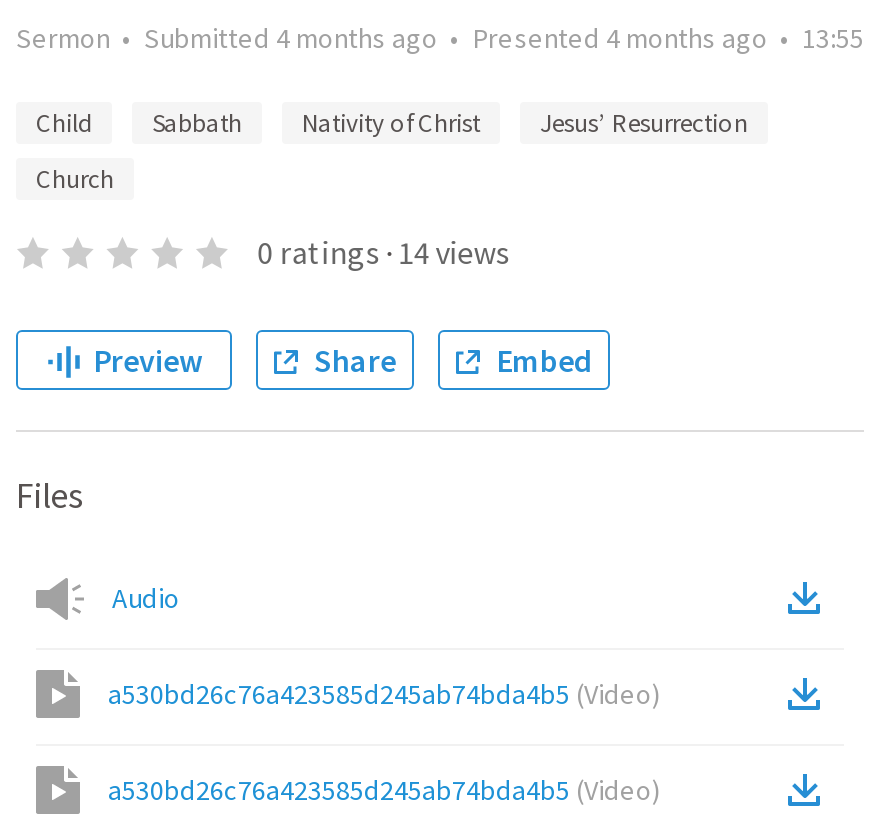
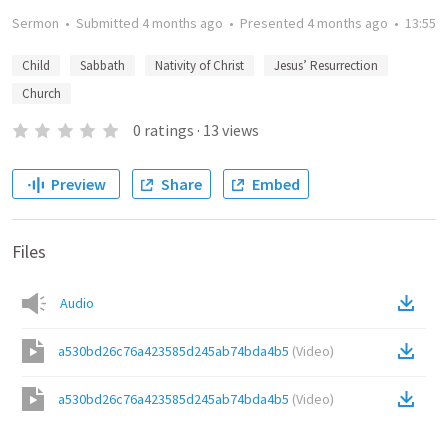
[257,232,509,272] 0 ratings · 14 views -> [133,120,259,140] 0 ratings · 13 views

